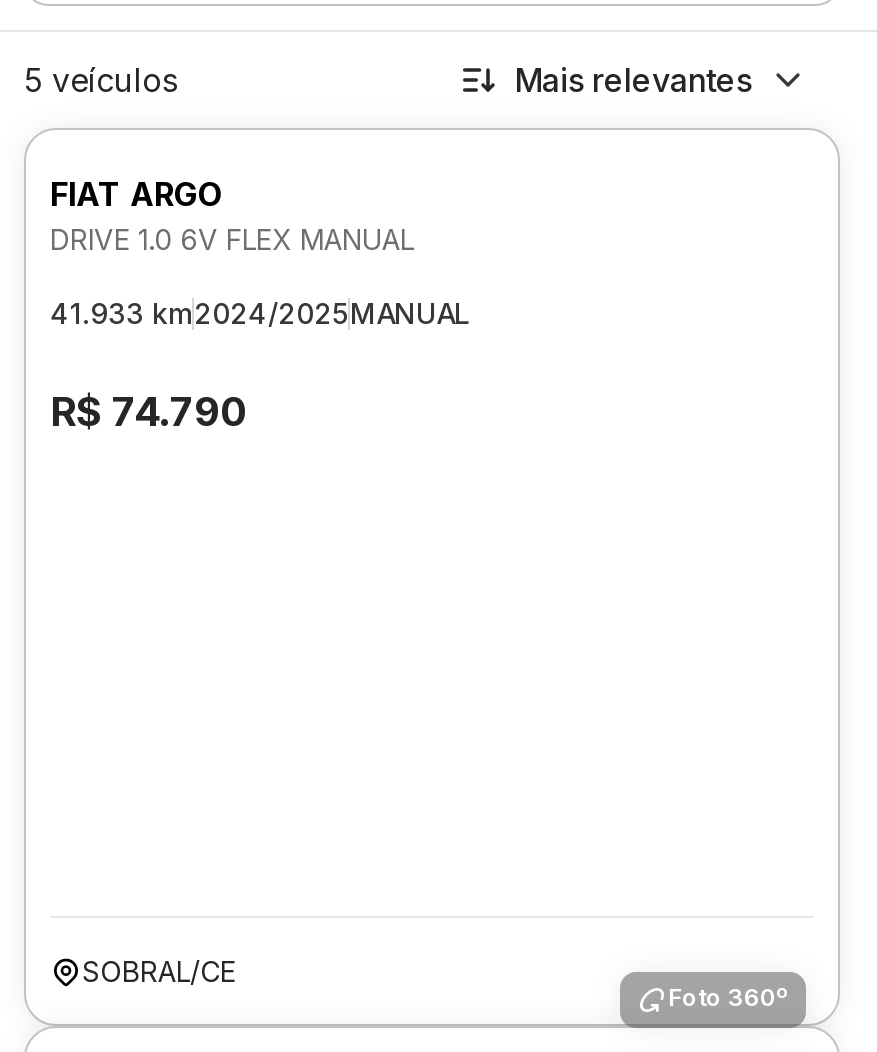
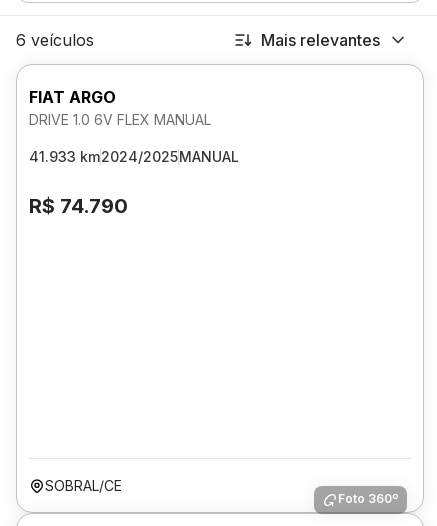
[24,60,178,100] 5 veículos -> [16,30,94,50] 6 veículos

